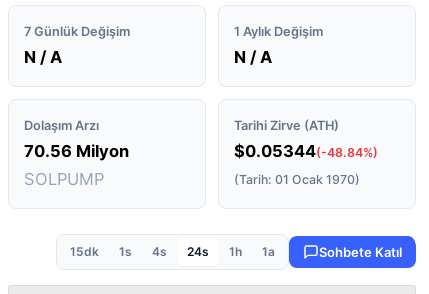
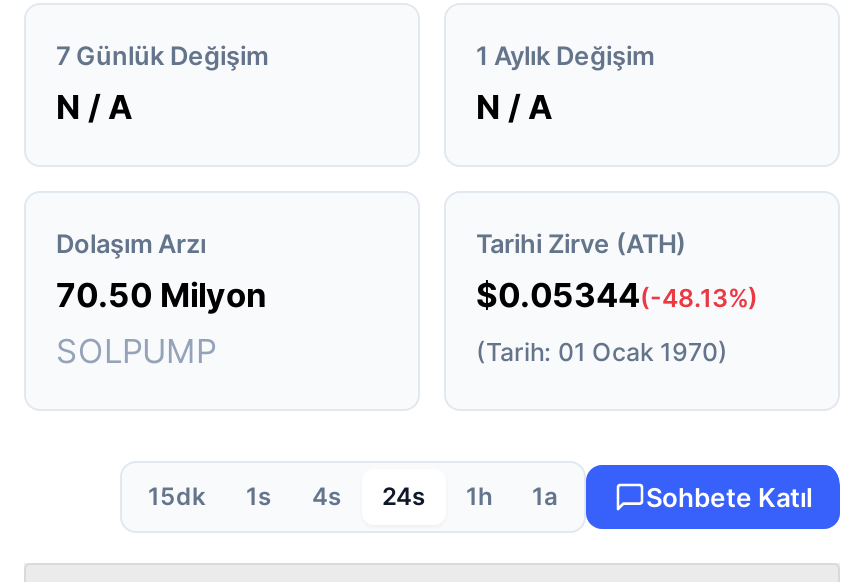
[24,140,129,160] 70.56 Milyon -> [56,274,266,314] 70.50 Milyon
[234,140,378,160] $0.05344(-48.84%) -> [476,274,758,314] $0.05344(-48.13%)

